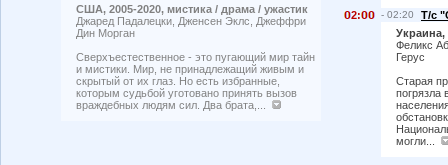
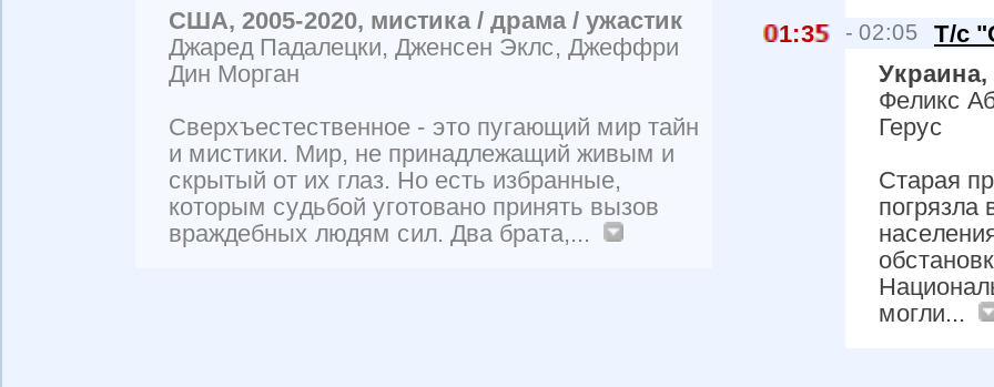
[351,9,361,21] 2: -> [779,20,814,47] 1:3
[381,9,414,20] - 02:20 -> [845,20,919,44] - 02:05

